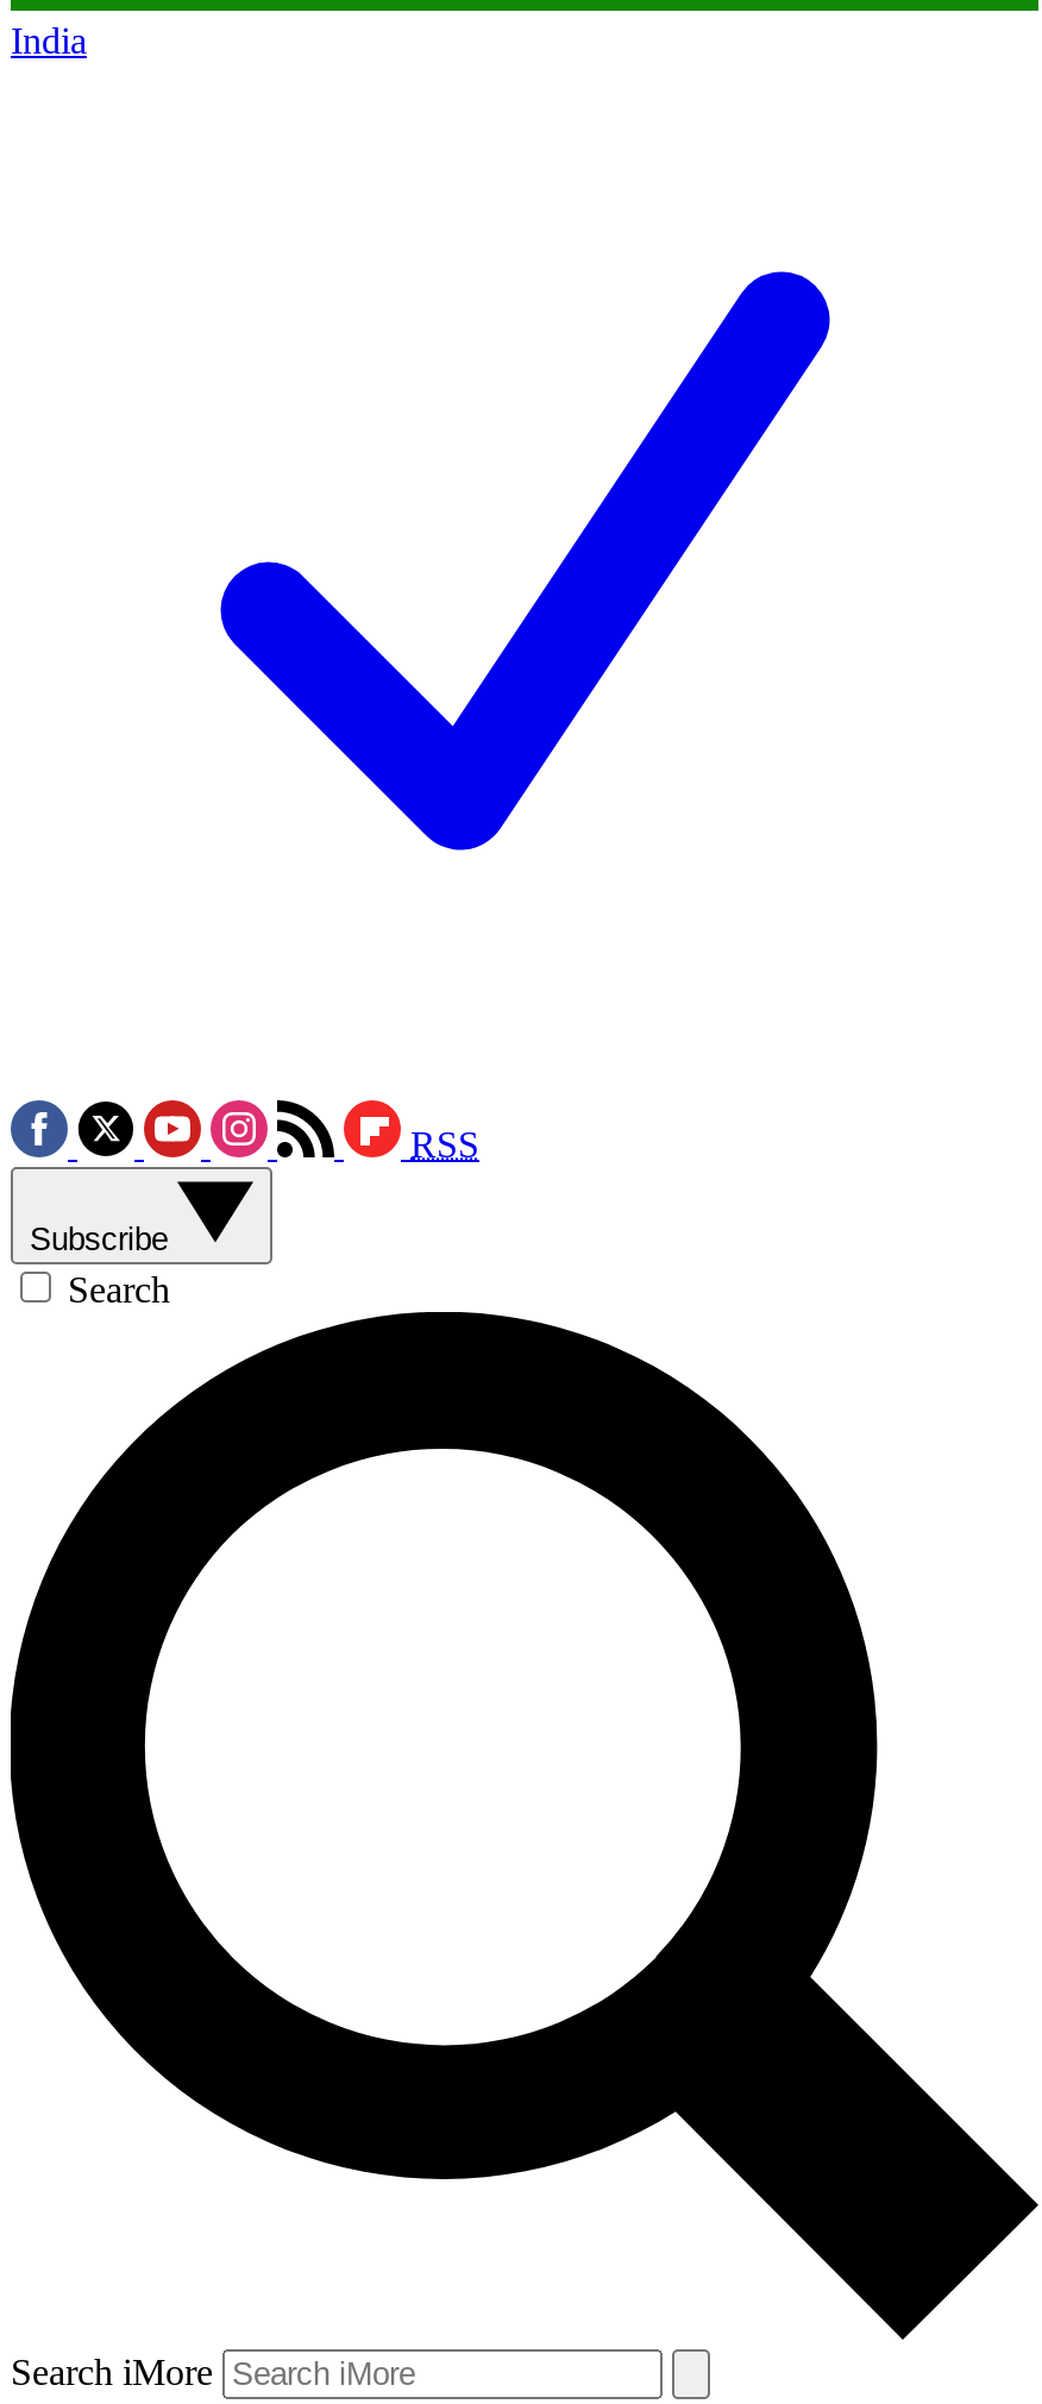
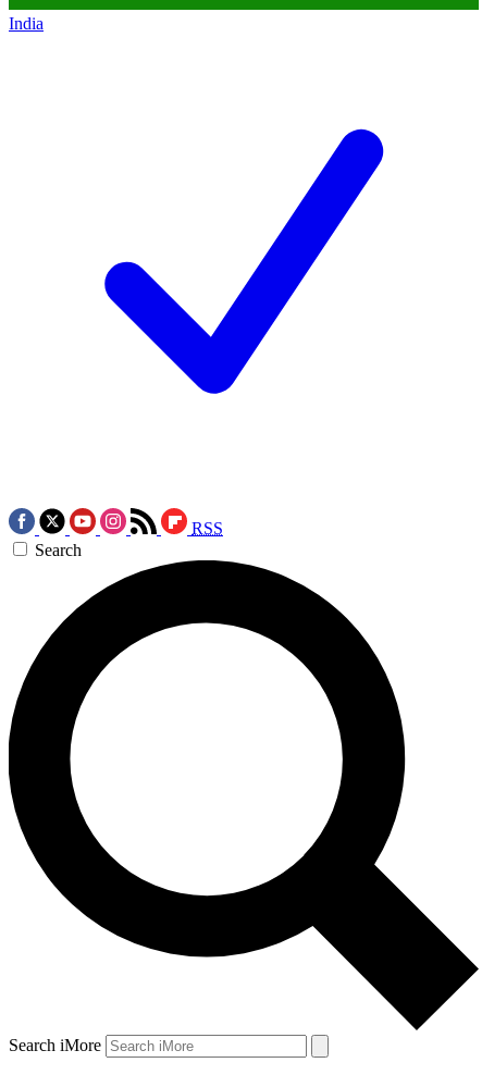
[30,1222,177,1258] Subscribe -> none

